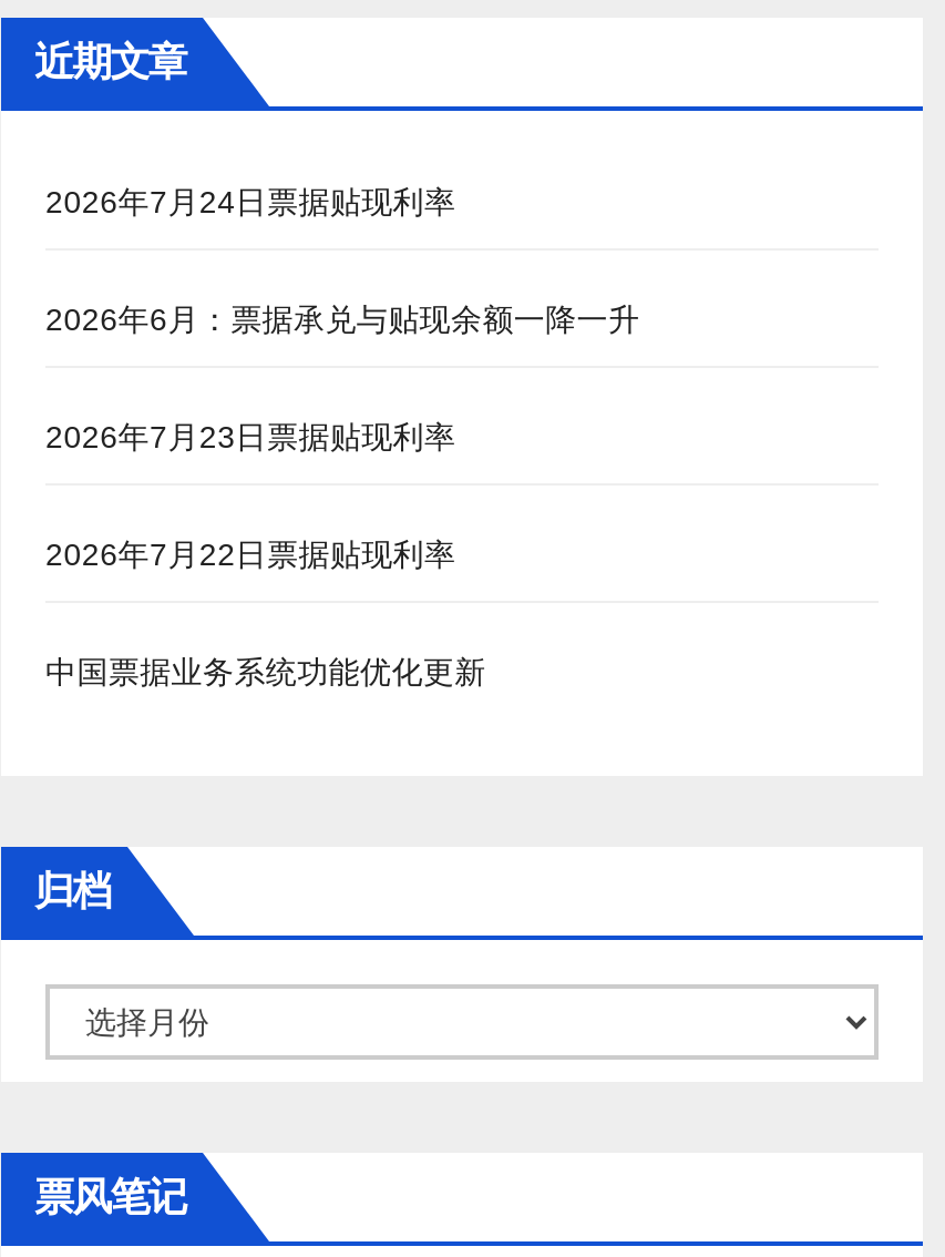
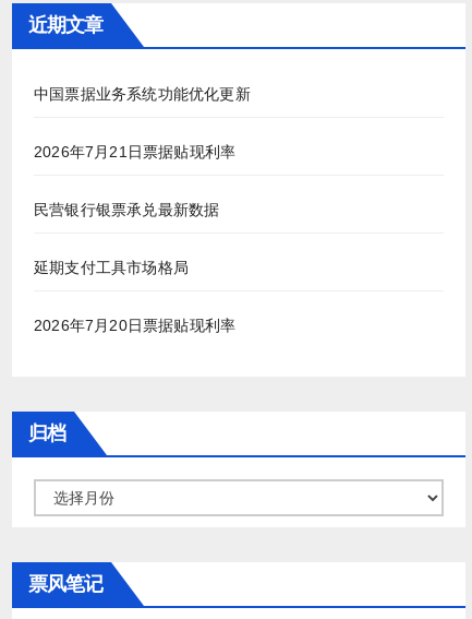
[45,184,640,572] 2026年7月24日票据贴现利率 | 2026年6月：票据承兑与贴现余额一降一升 | 2026年7月23日票据贴现利率 | 2026年7月22日票据贴现利率 -> none
moved [45,654,486,690] -> [34,85,250,103]: 中国票据业务系统功能优化更新
none -> [34,143,236,334] 2026年7月21日票据贴现利率 | 民营银行银票承兑最新数据 | 延期支付工具市场格局 | 2026年7月20日票据贴现利率

